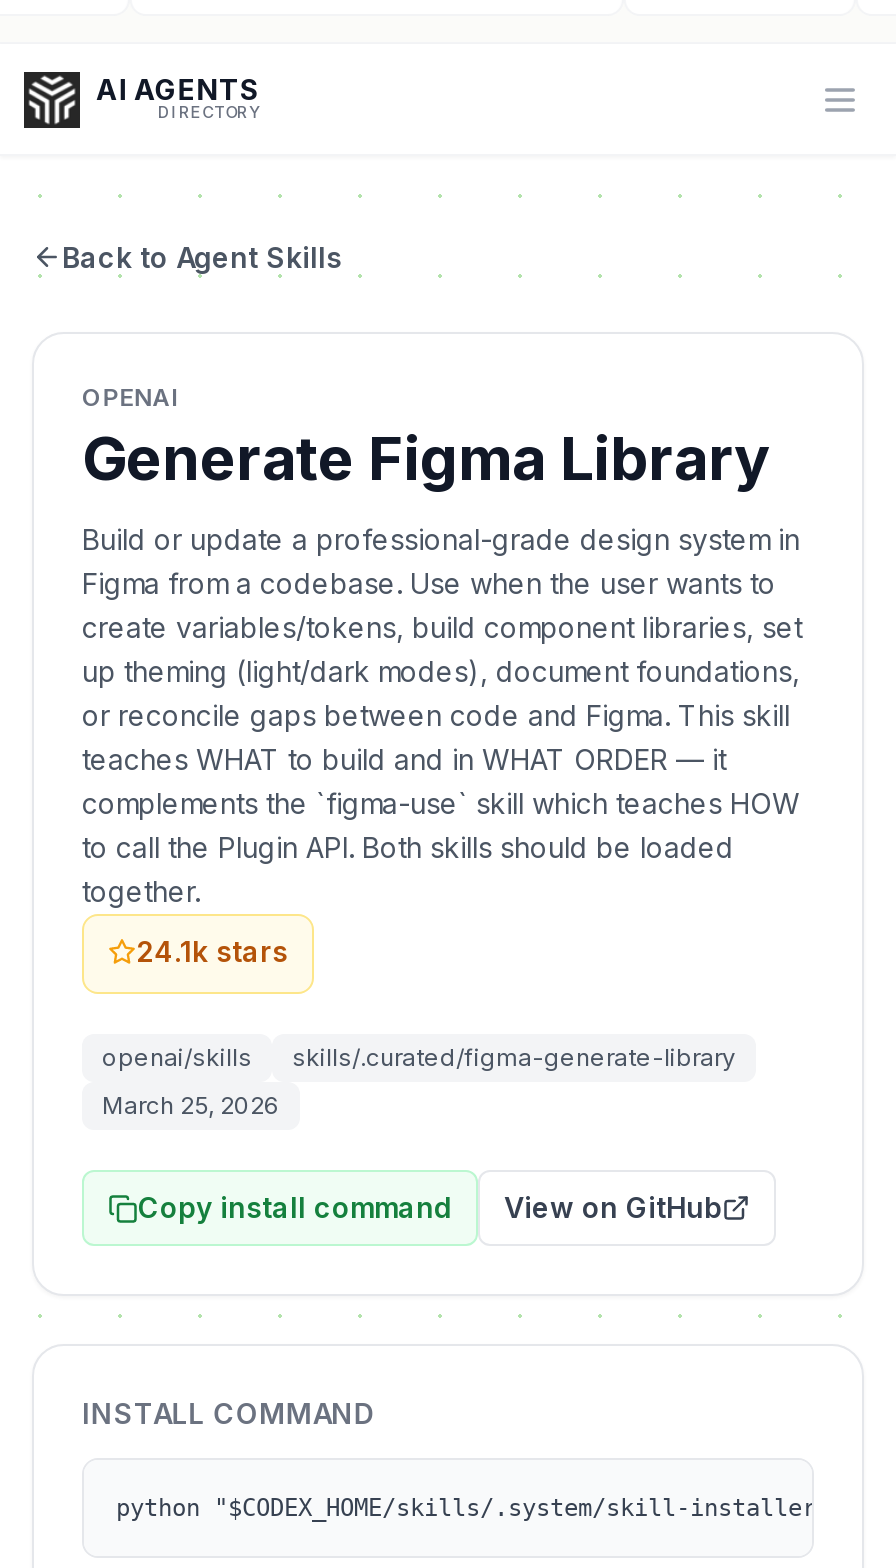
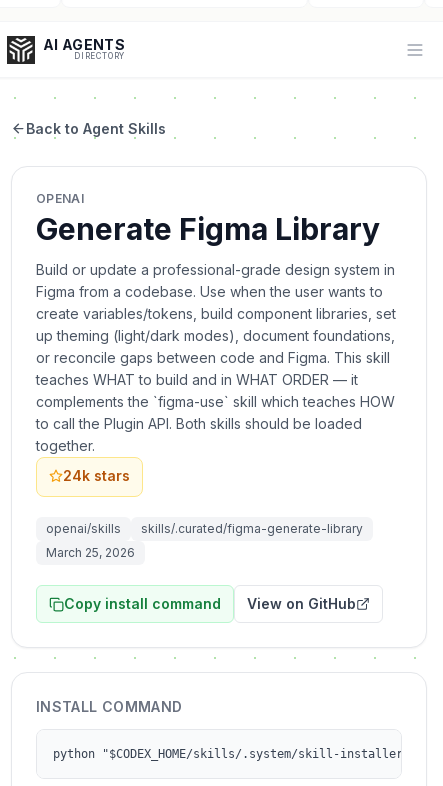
[136,934,288,968] 24.1k stars -> [63,467,130,484] 24k stars

